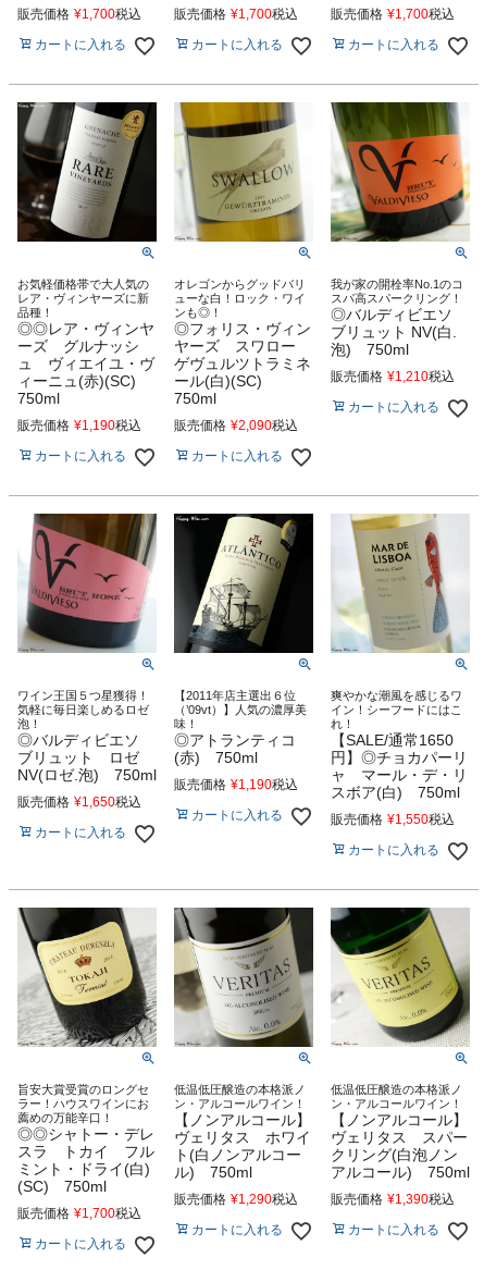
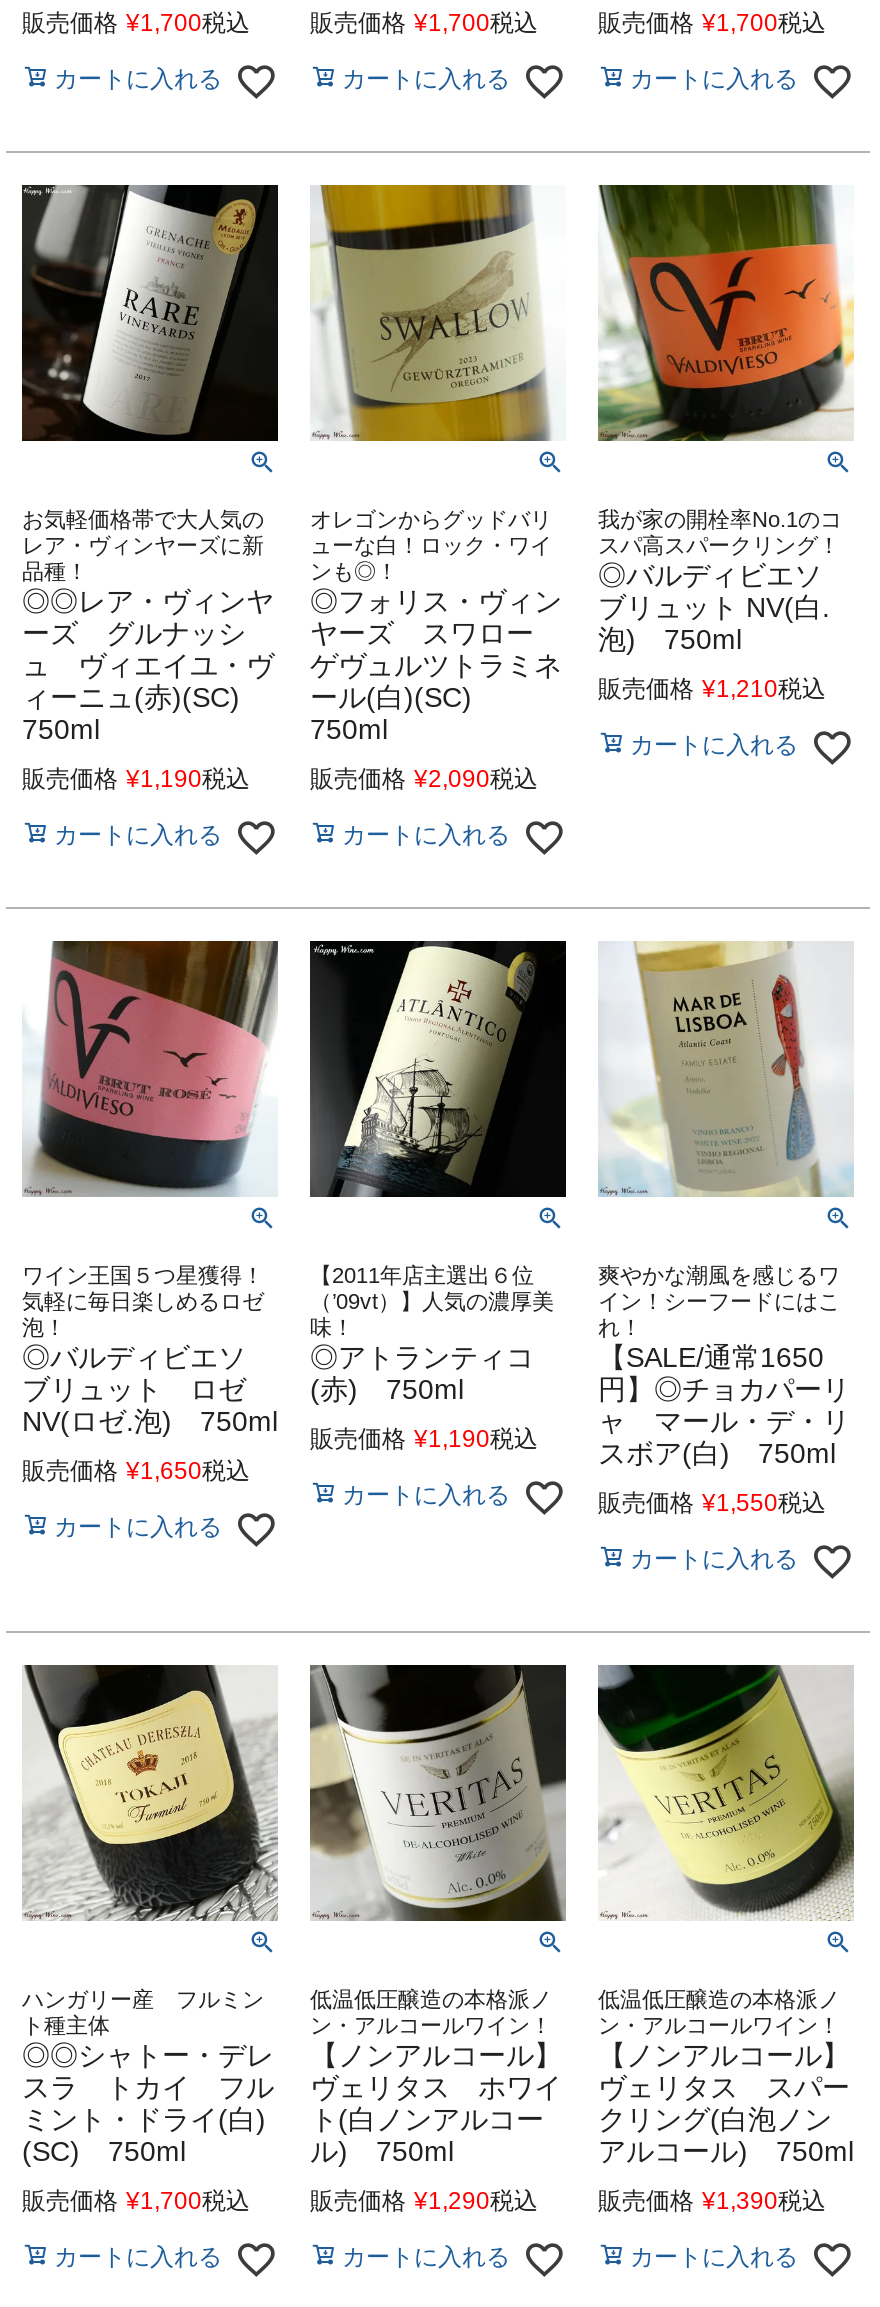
[17,1082,149,1124] 旨安大賞受賞のロングセ | ラー！ハウスワインにお | 薦めの万能辛口！ -> [22,1986,264,2036] ハンガリー産 フルミン | ト種主体

